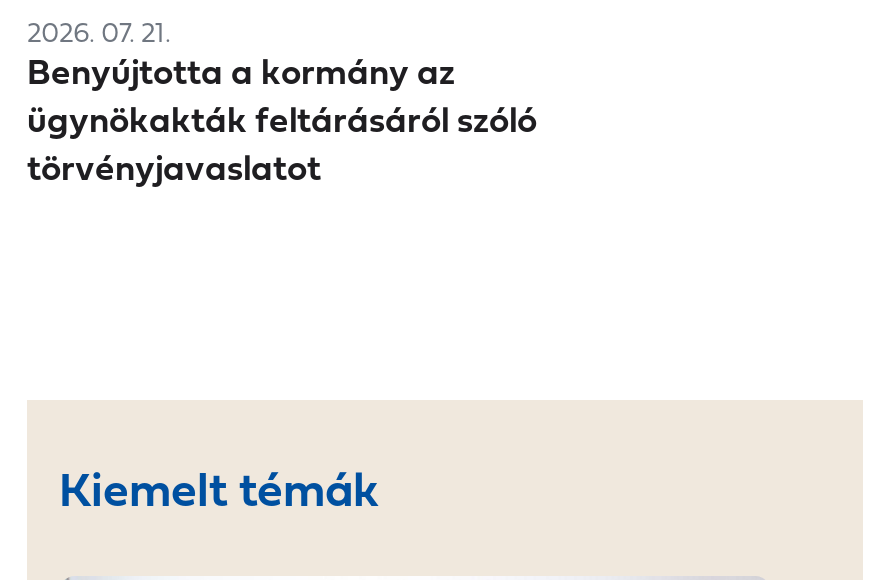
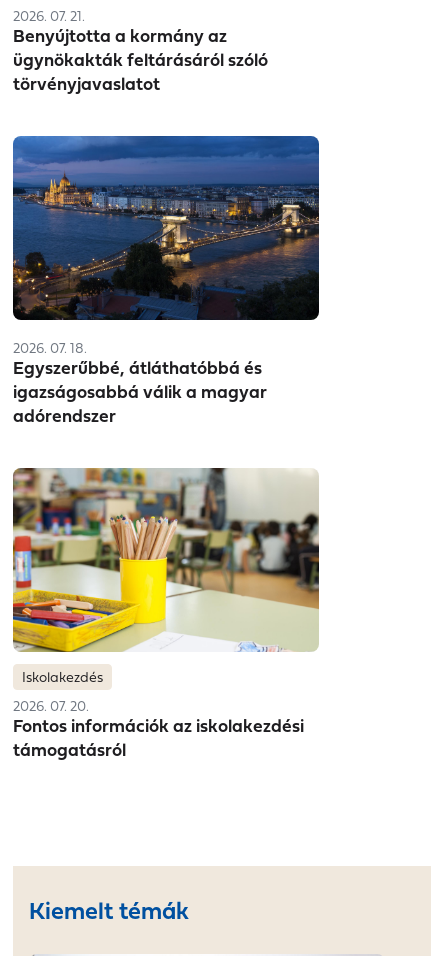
none -> [12,135,320,429] [image] | 2026. 07. 18. | Egyszerűbbé, átláthatóbbá és | igazságosabbá válik a magyar | adórendszer
none -> [12,467,320,763] [image] | Iskolakezdés | 2026. 07. 20. | Fontos információk az iskolakezdési | támogatásról

